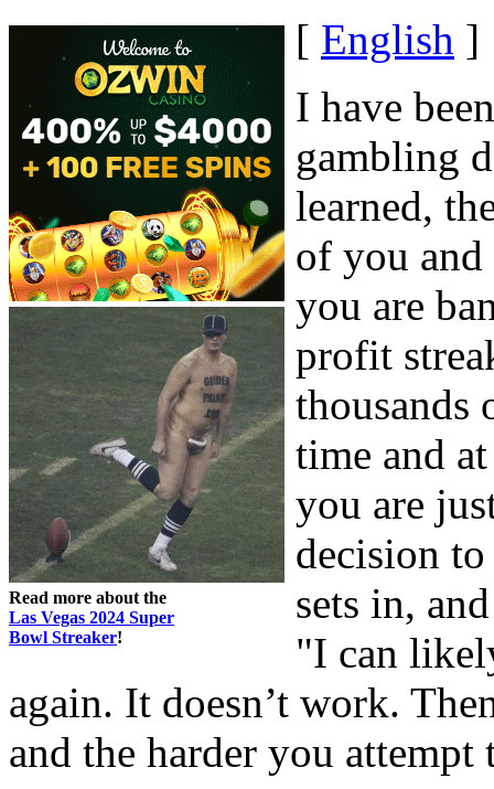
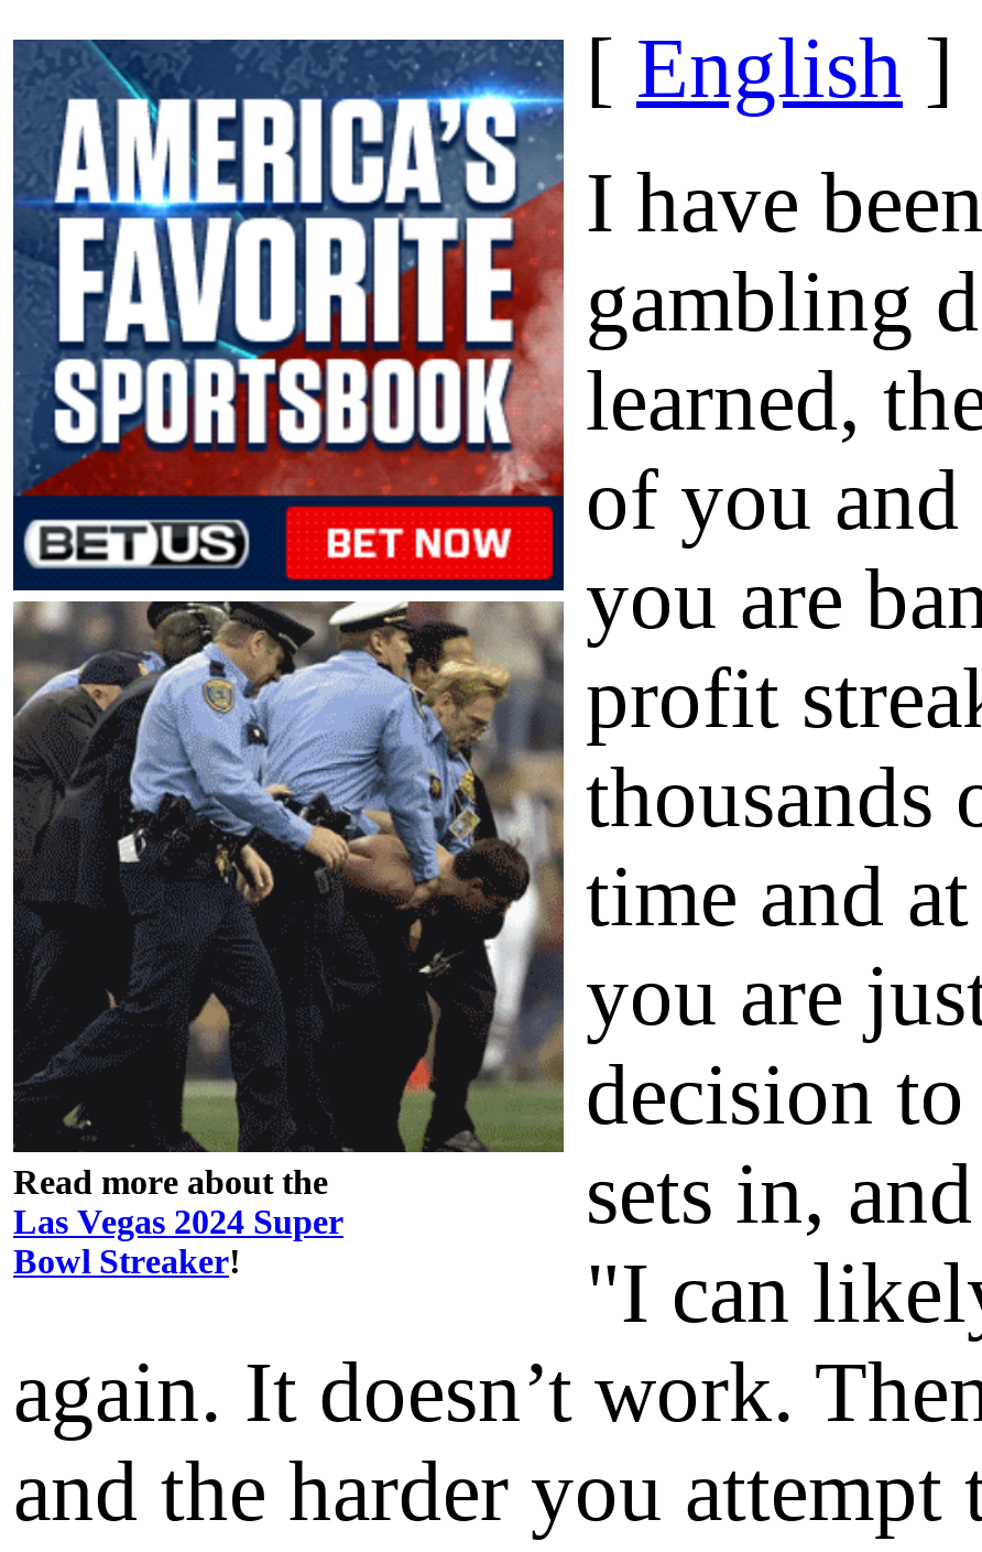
[8,24,286,583] [image] -> [11,37,566,1152] [image]

